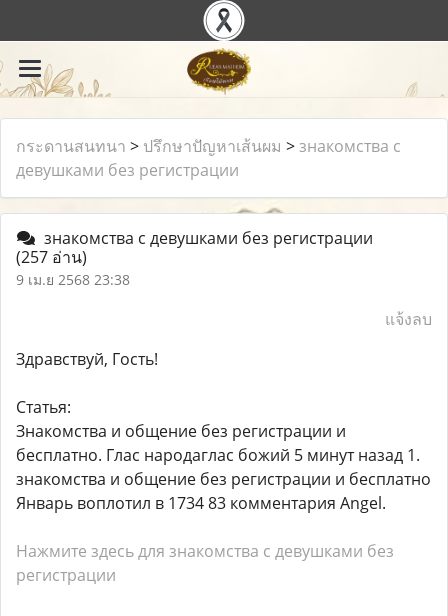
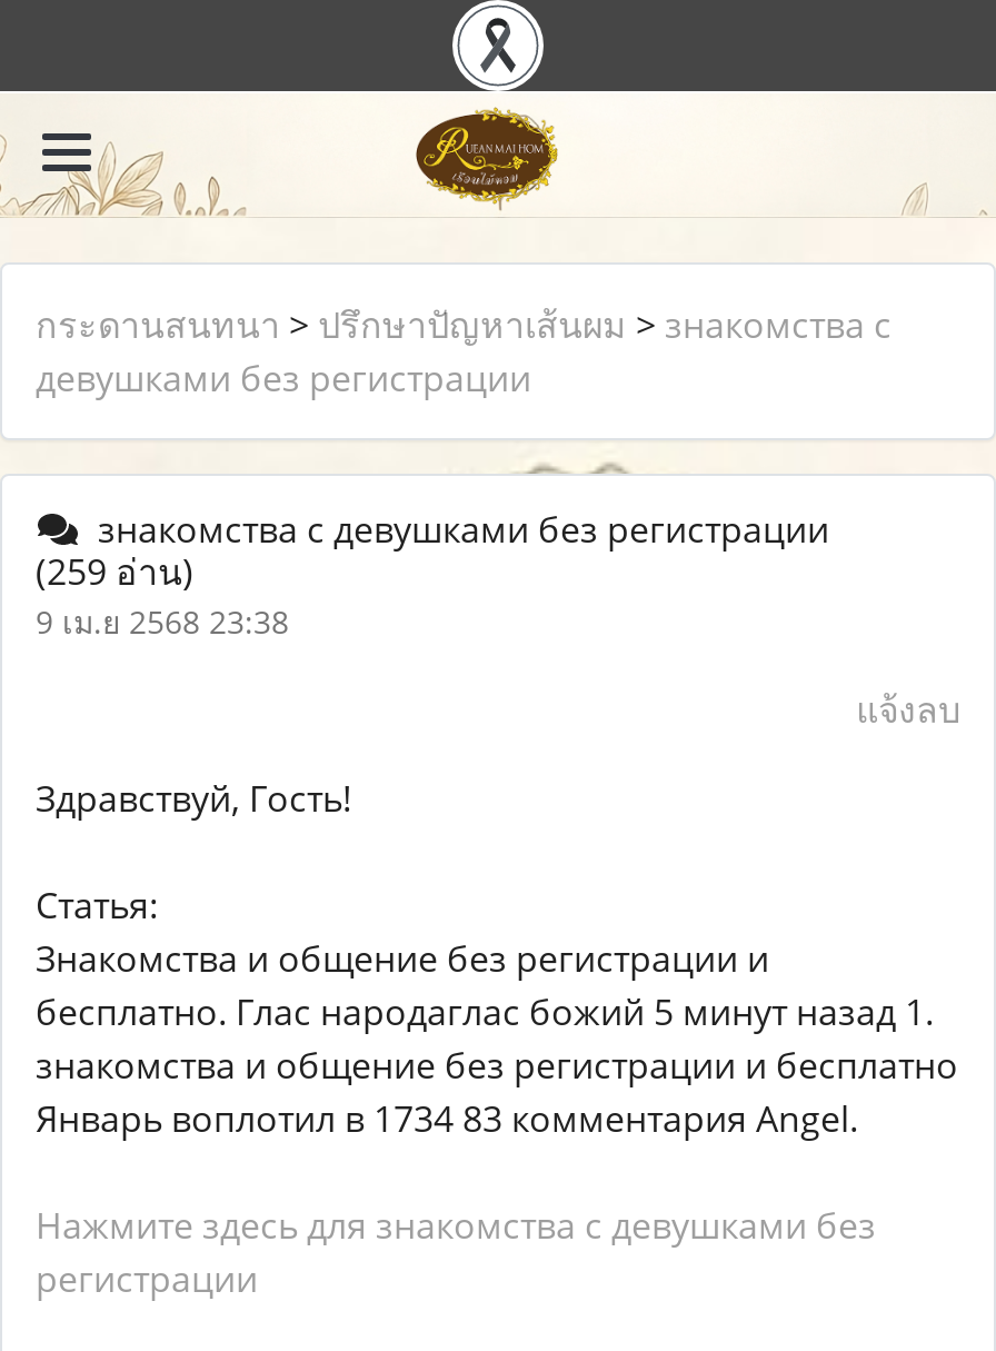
[16,246,87,268] (257 อ่าน) -> [36,547,193,596] (259 อ่าน)

